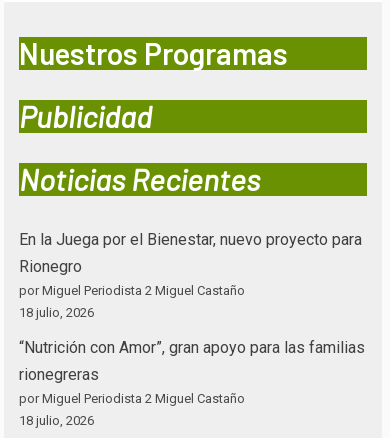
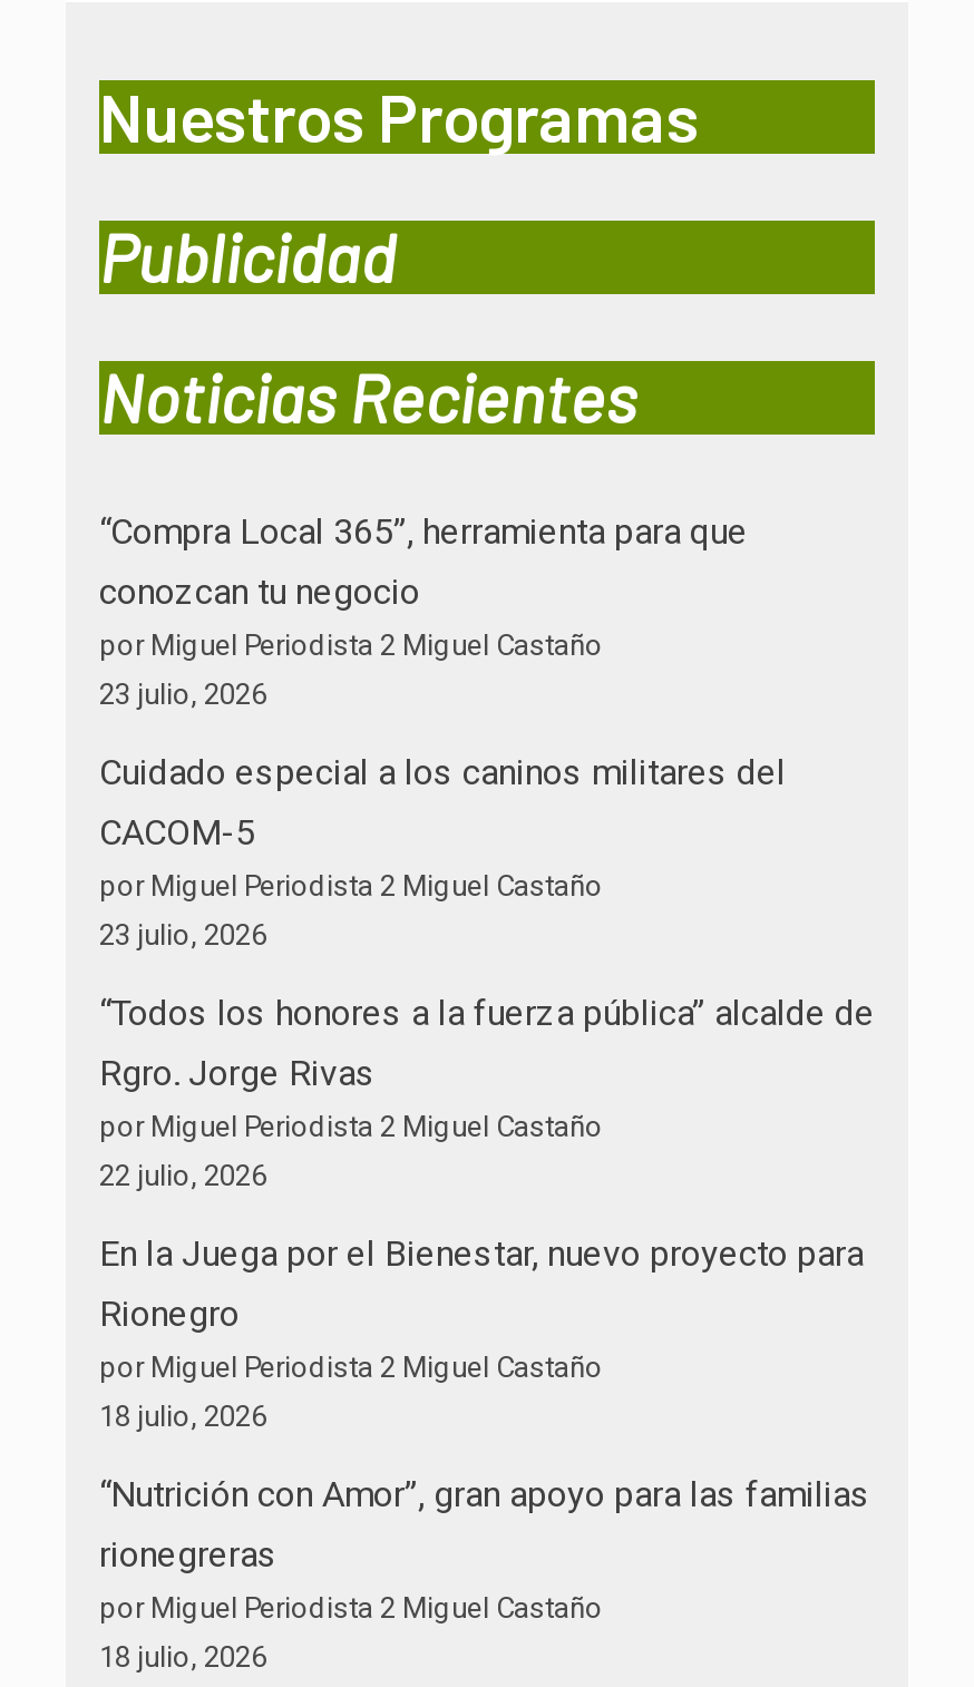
none -> [99,511,875,1193] “Compra Local 365”, herramienta para que | conozcan tu negocio | por Miguel Periodista 2 Miguel Castaño | 23 julio, 2026 | Cuidado especial a los caninos militares del | CACOM-5 | por Miguel Periodista 2 Miguel Castaño | 23 julio, 2026 | “Todos los honores a la fuerza pública” alcalde de | Rgro. Jorge Rivas | por Miguel Periodista 2 Miguel Castaño | 22 julio, 2026

